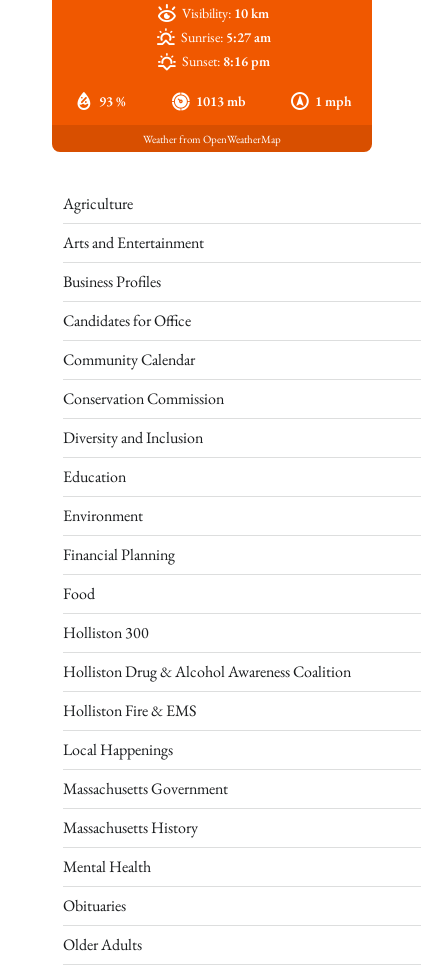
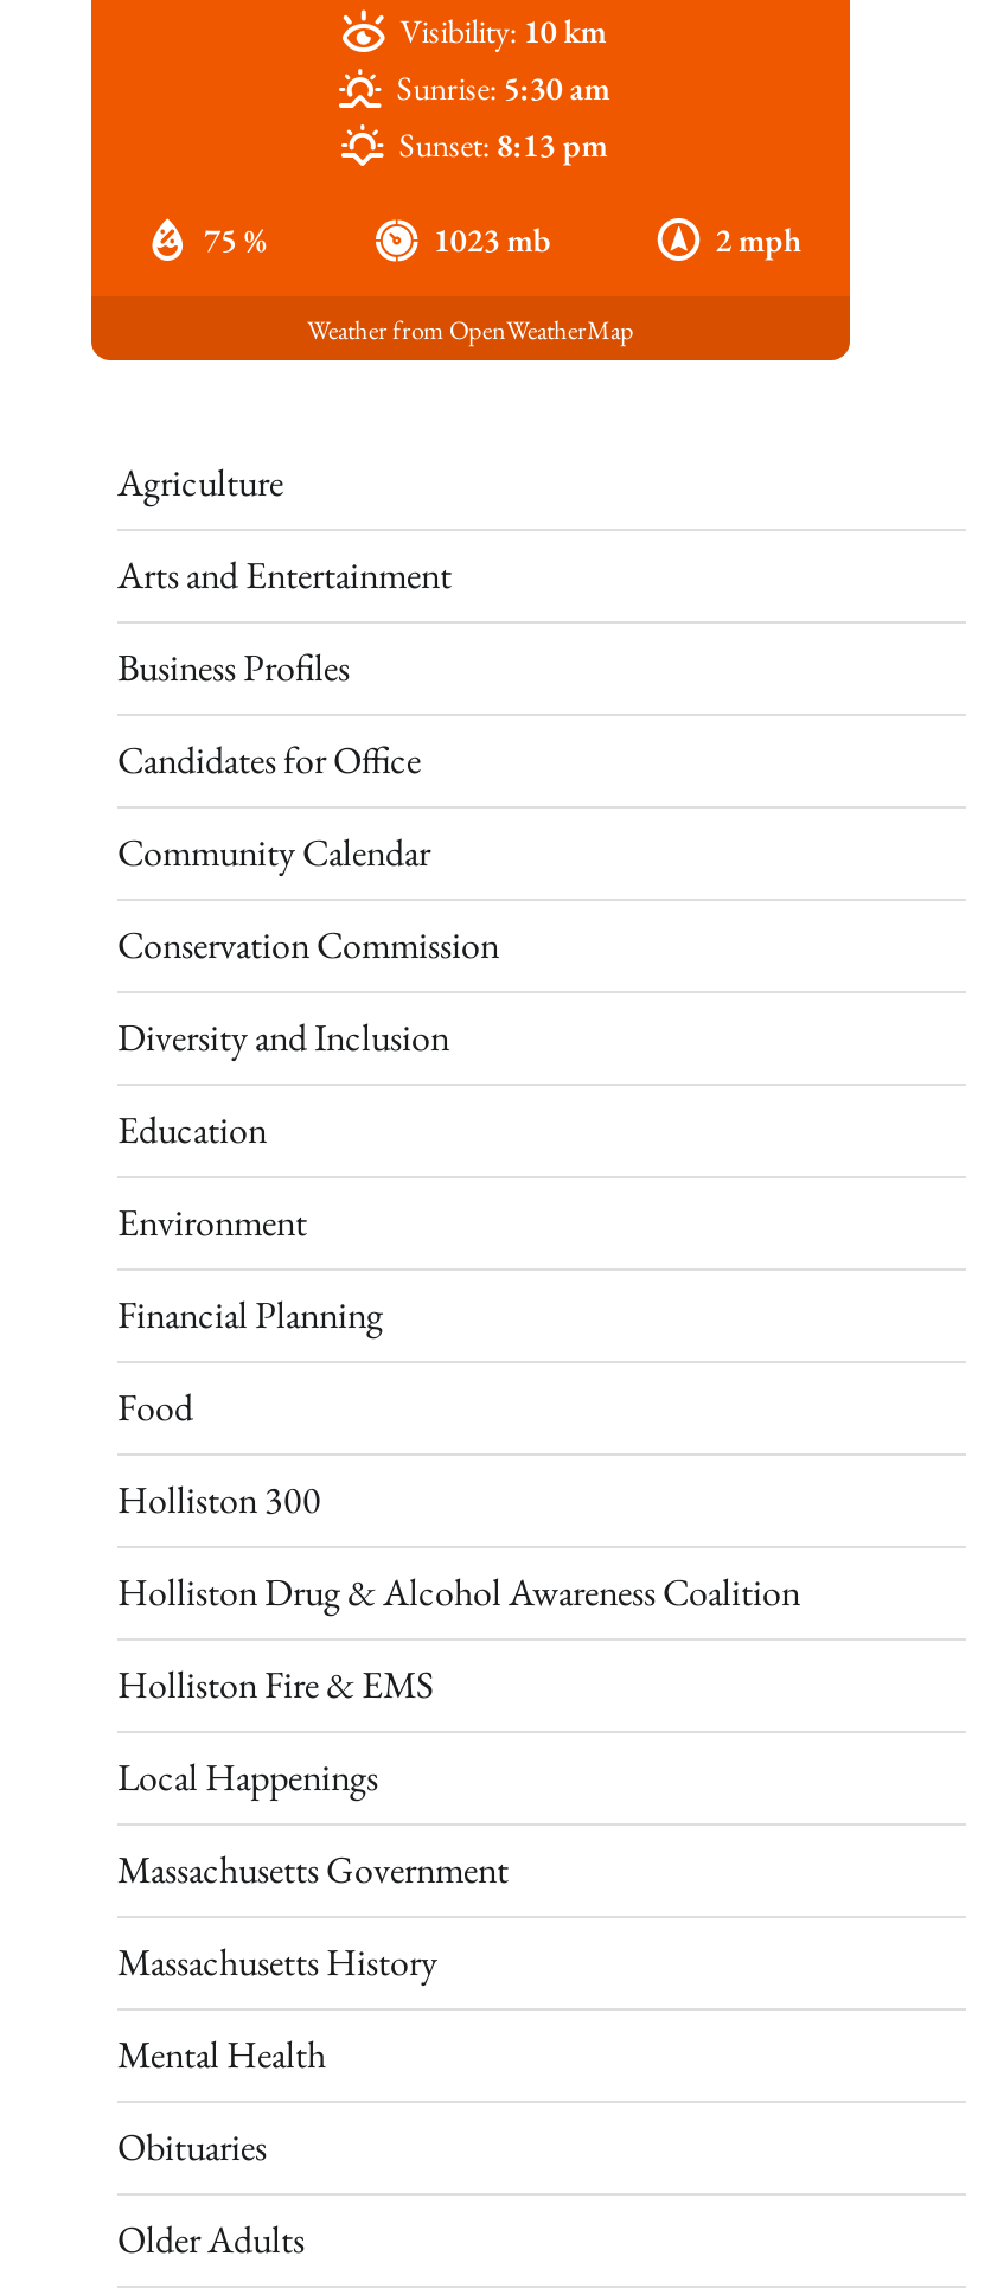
[181,28,271,46] Sunrise: 5:27 am -> [396,67,610,109] Sunrise: 5:30 am
[182,52,270,70] Sunset: 8:16 pm -> [399,124,607,166] Sunset: 8:13 pm
[99,92,352,110] 93 % | 1013 mb | 1 mph -> [204,218,803,261] 75 % | 1023 mb | 2 mph

